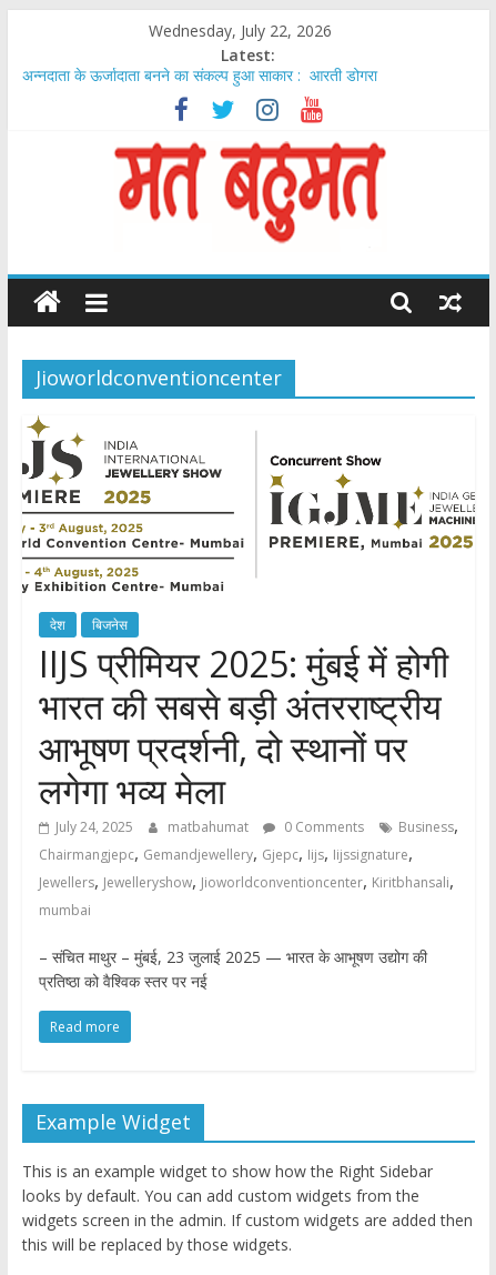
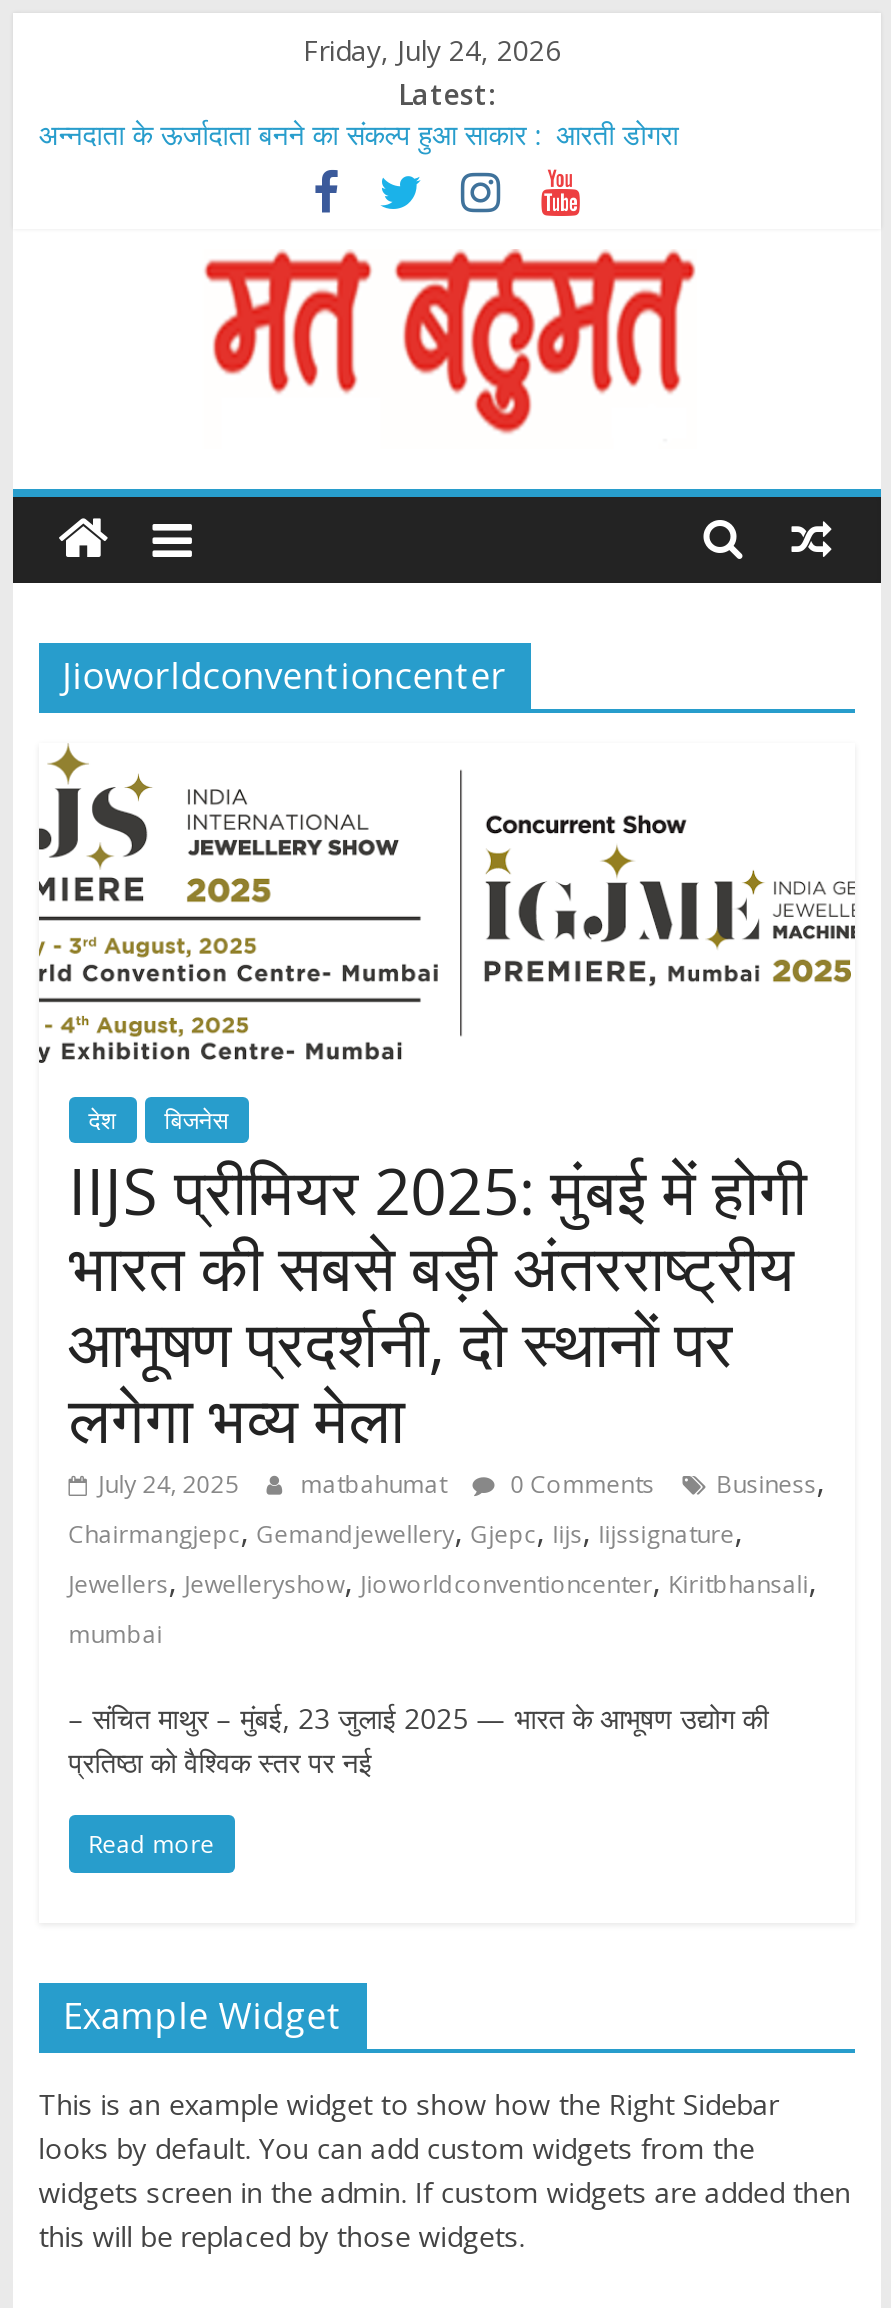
[149,20,332,41] Wednesday, July 22, 2026 -> [303,31,561,69] Friday, July 24, 2026

